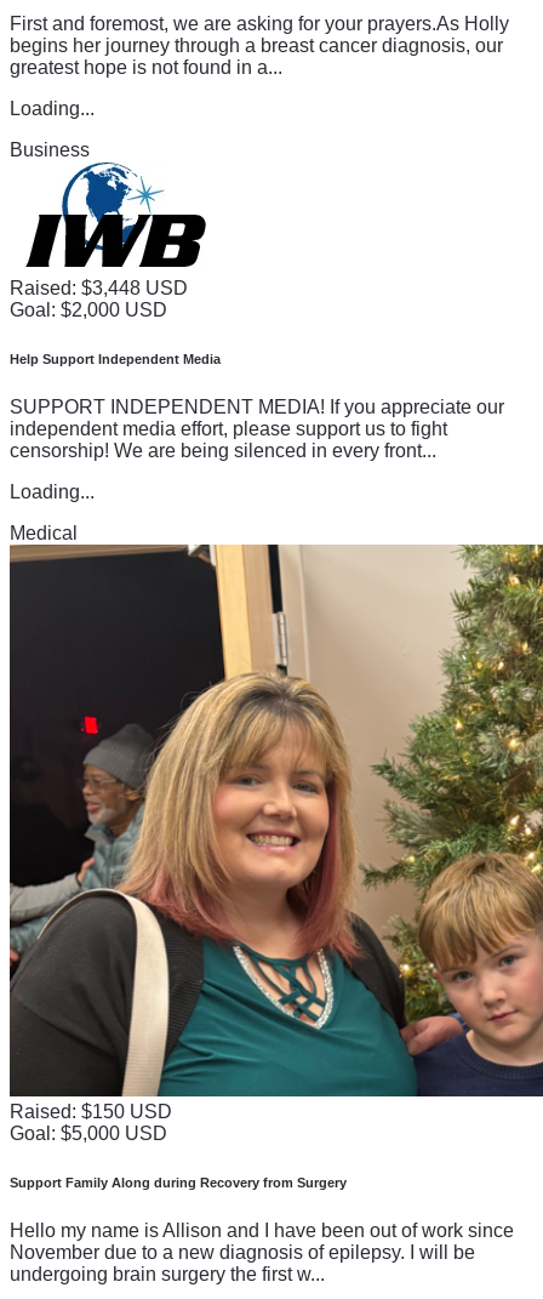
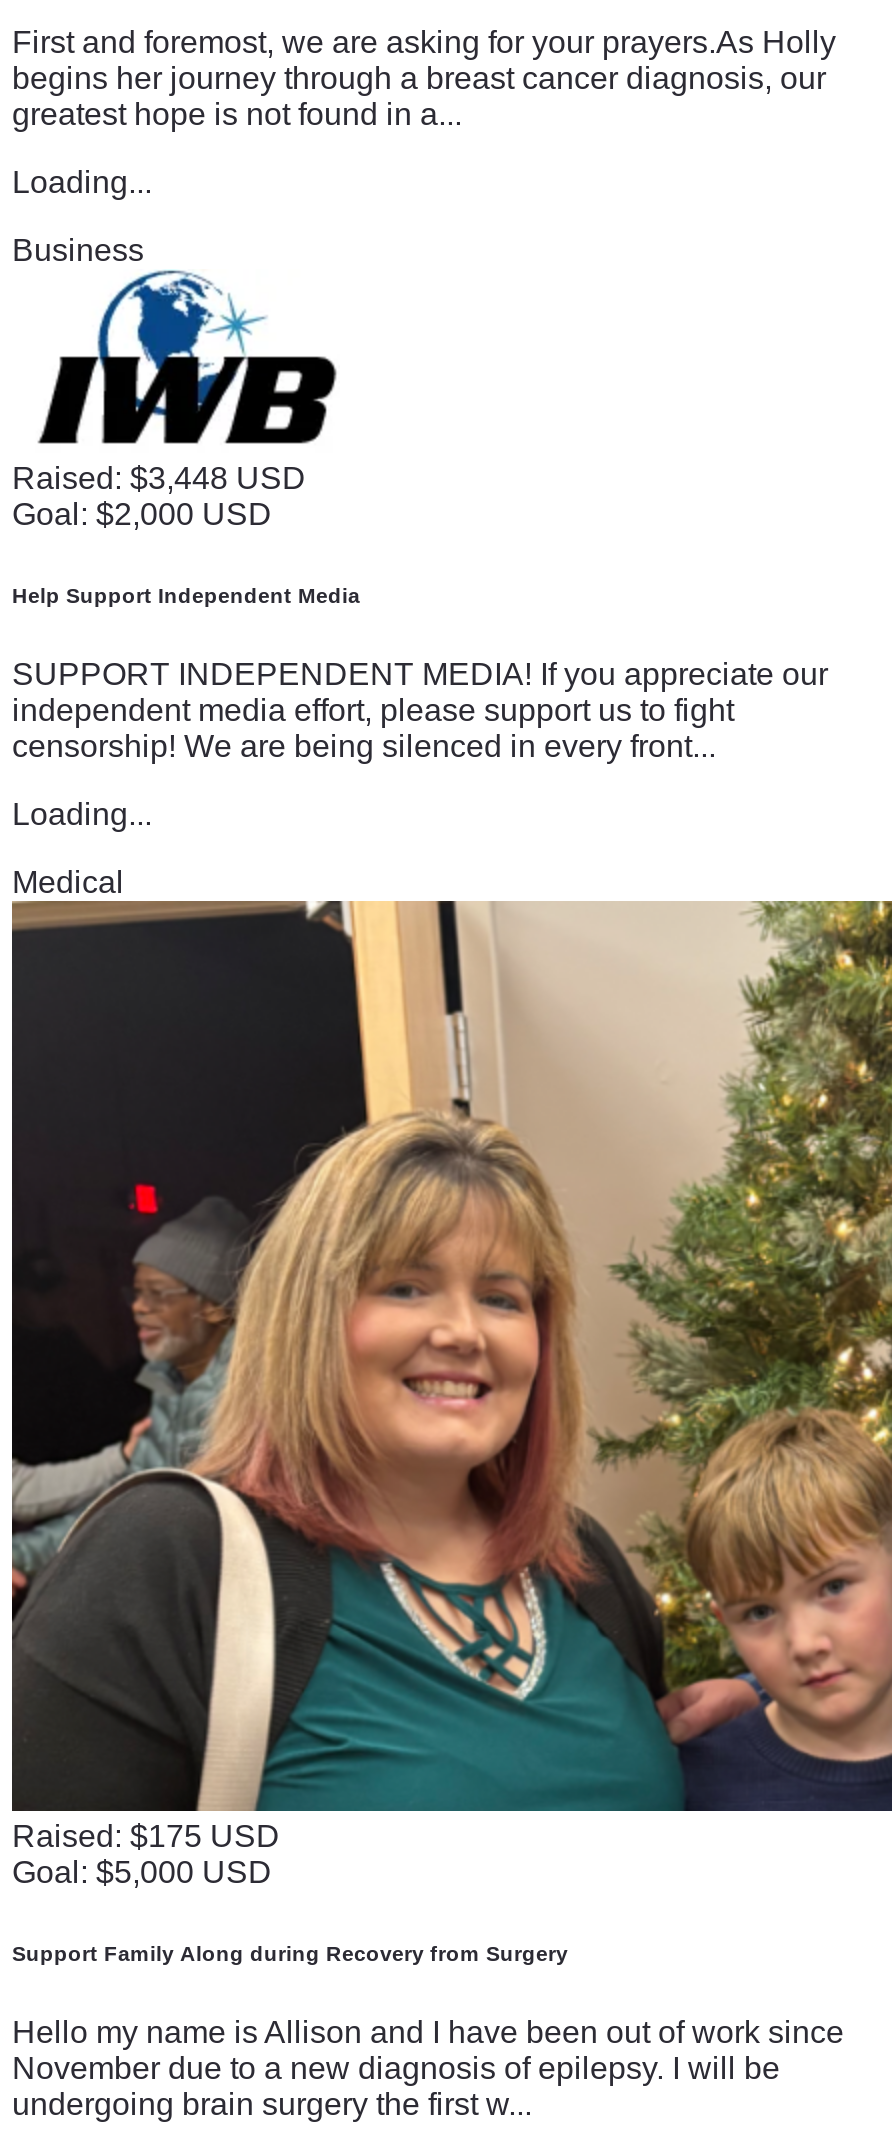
[10,1101,172,1122] Raised: $150 USD -> [12,1819,280,1853] Raised: $175 USD

